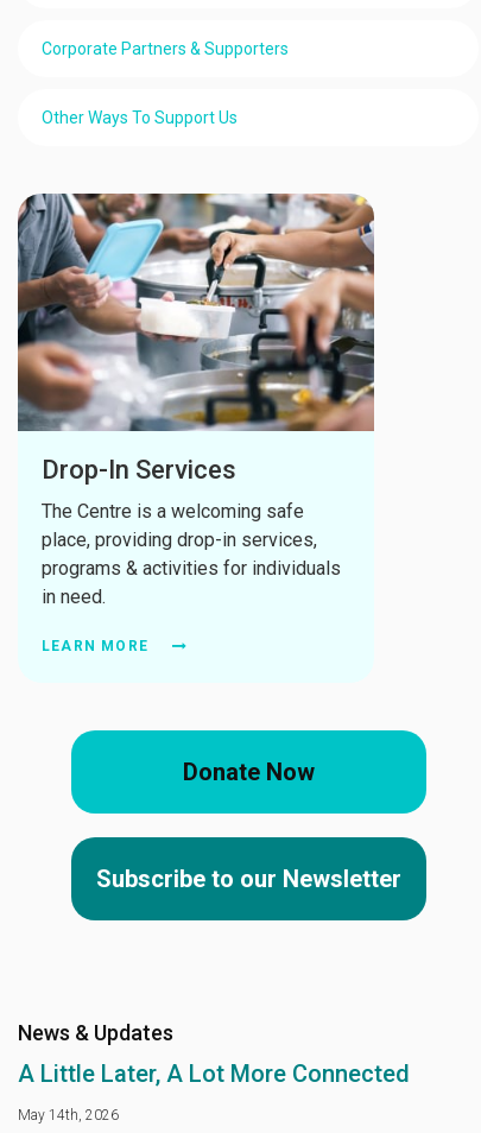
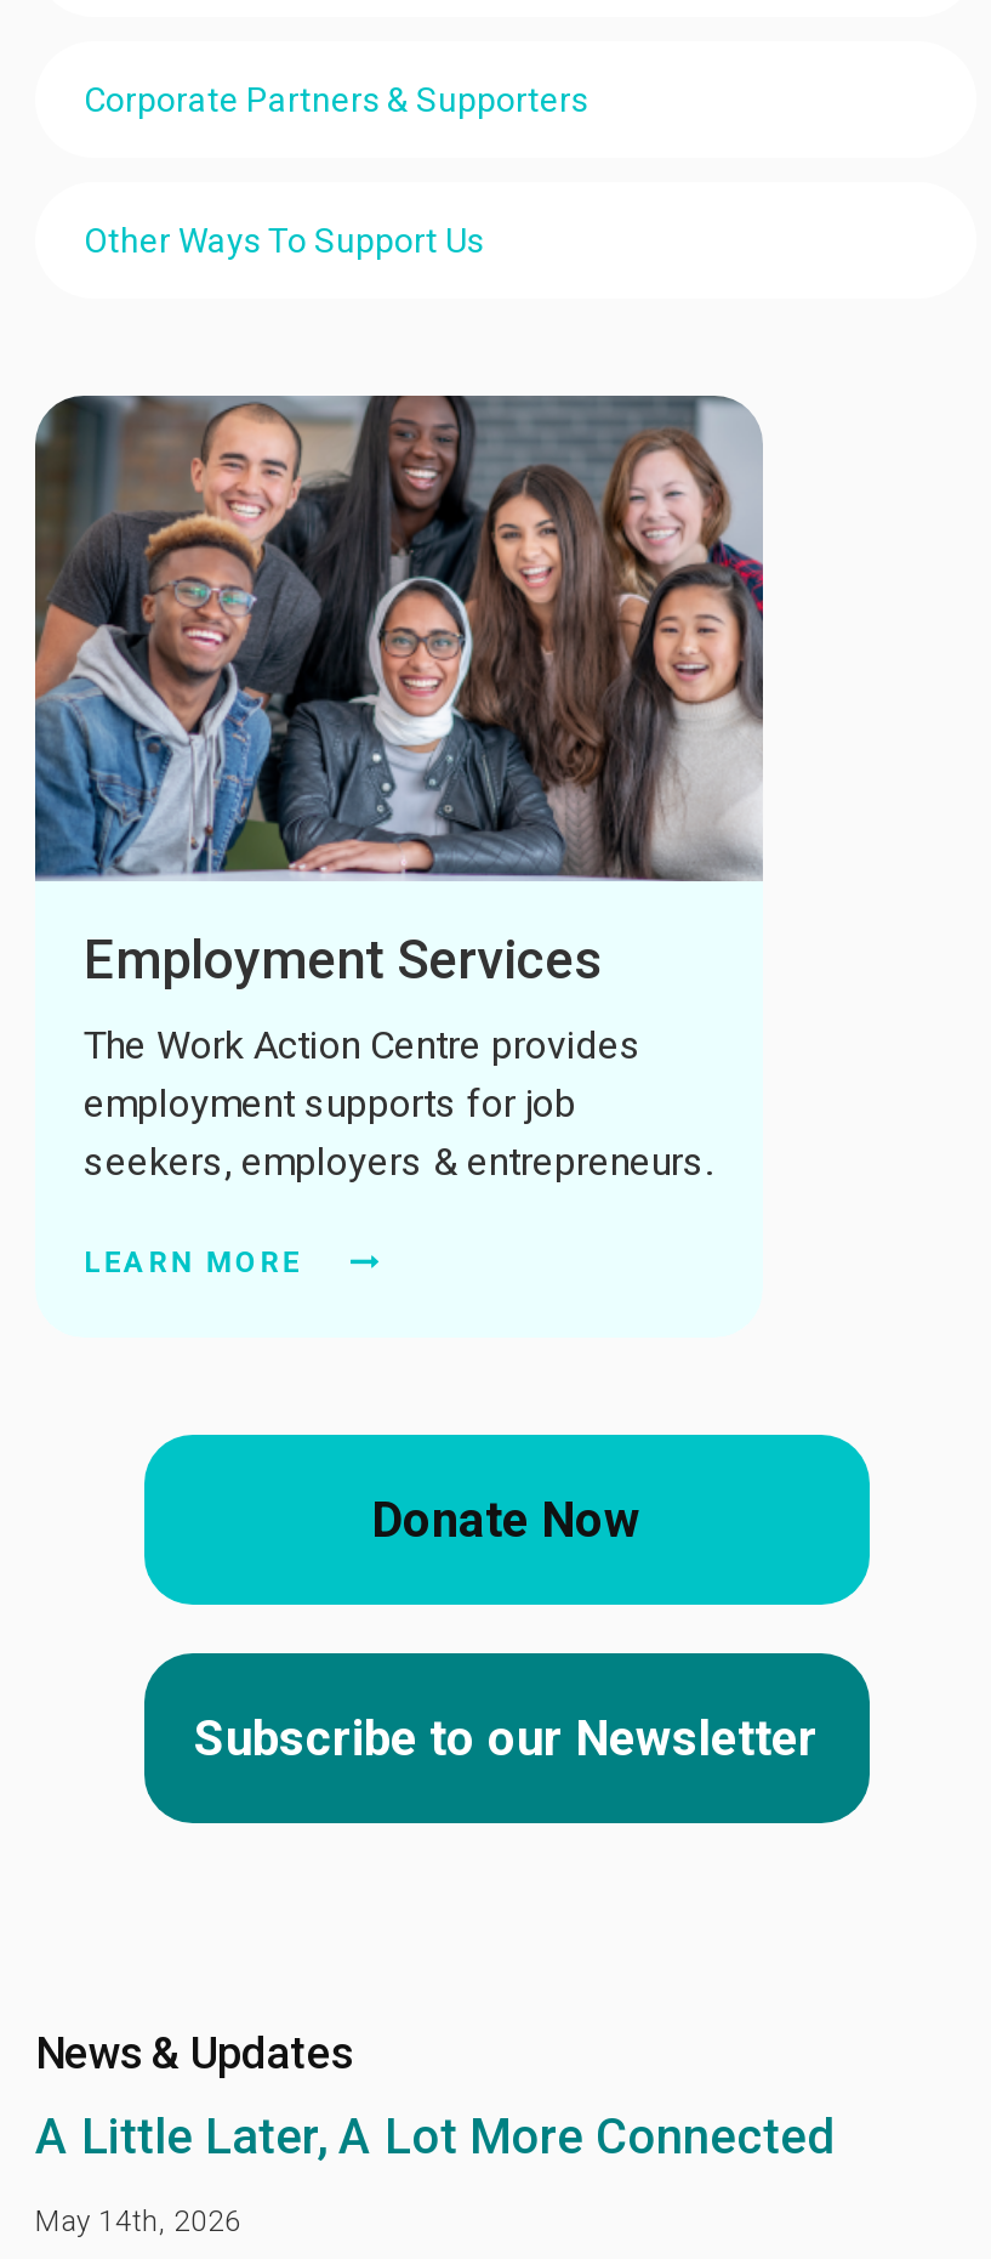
[18,194,374,484] [image] | Drop-In Services -> [35,393,763,989] [image] | Employment Services
[42,499,341,607] The Centre is a welcoming safe | place, providing drop-in services, | programs & activities for individuals | in need. -> [84,1021,712,1184] The Work Action Centre provides | employment supports for job | seekers, employers & entrepreneurs.

